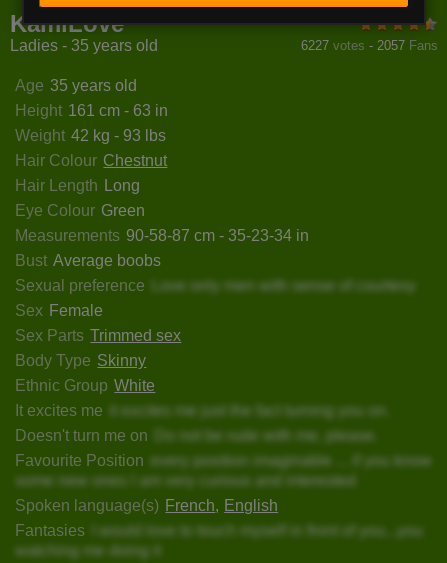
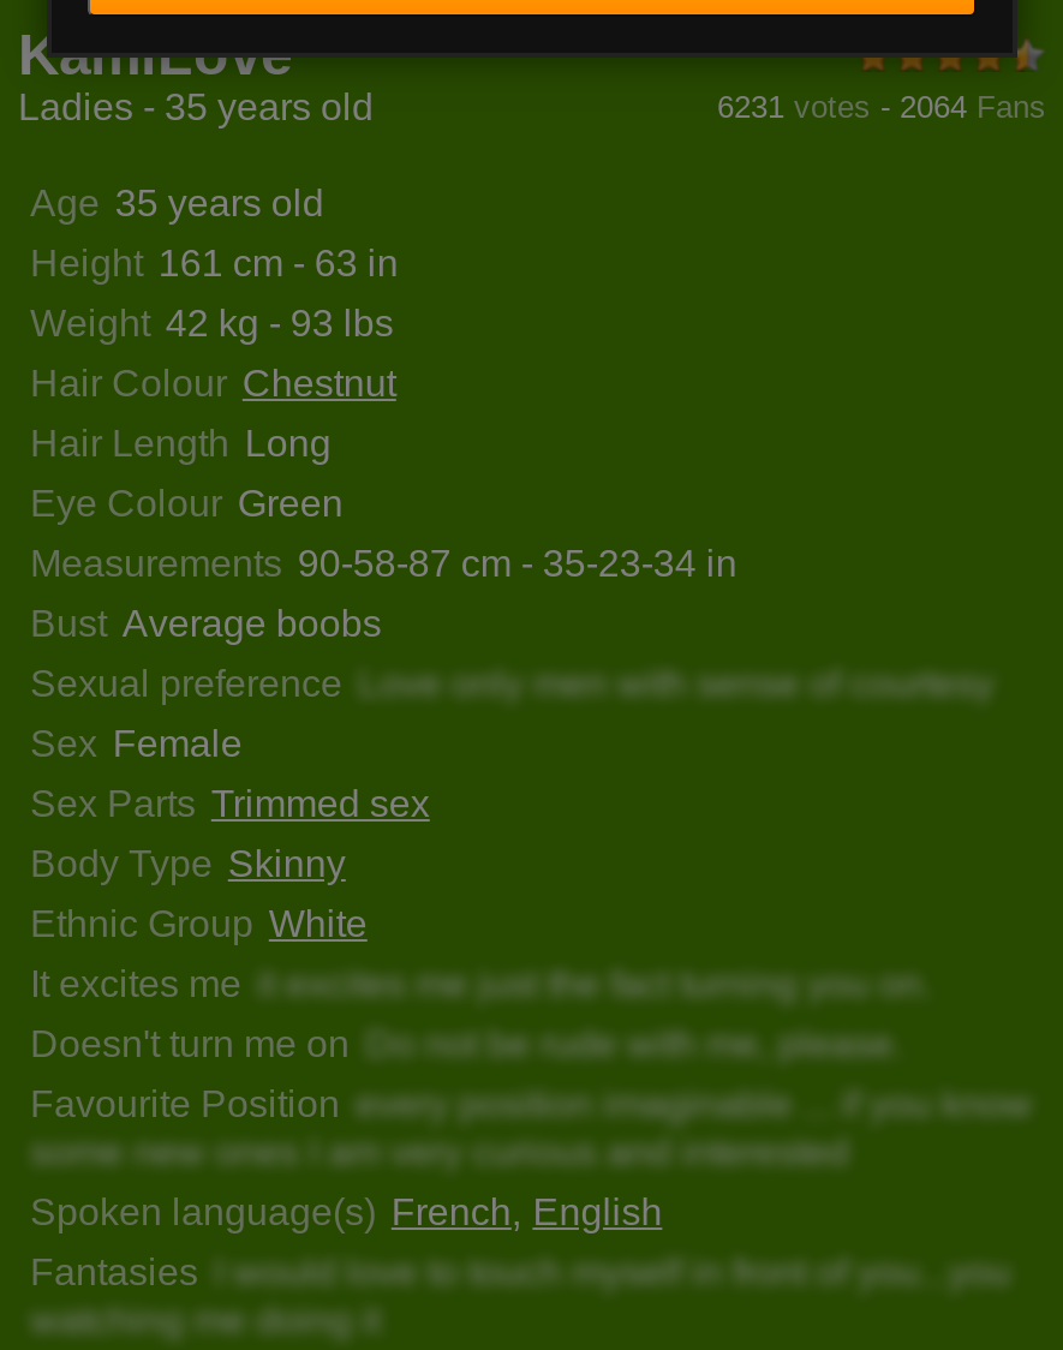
[301,38,438,53] 6227 votes - 2057 Fans -> [717,89,1046,125] 6231 votes - 2064 Fans

